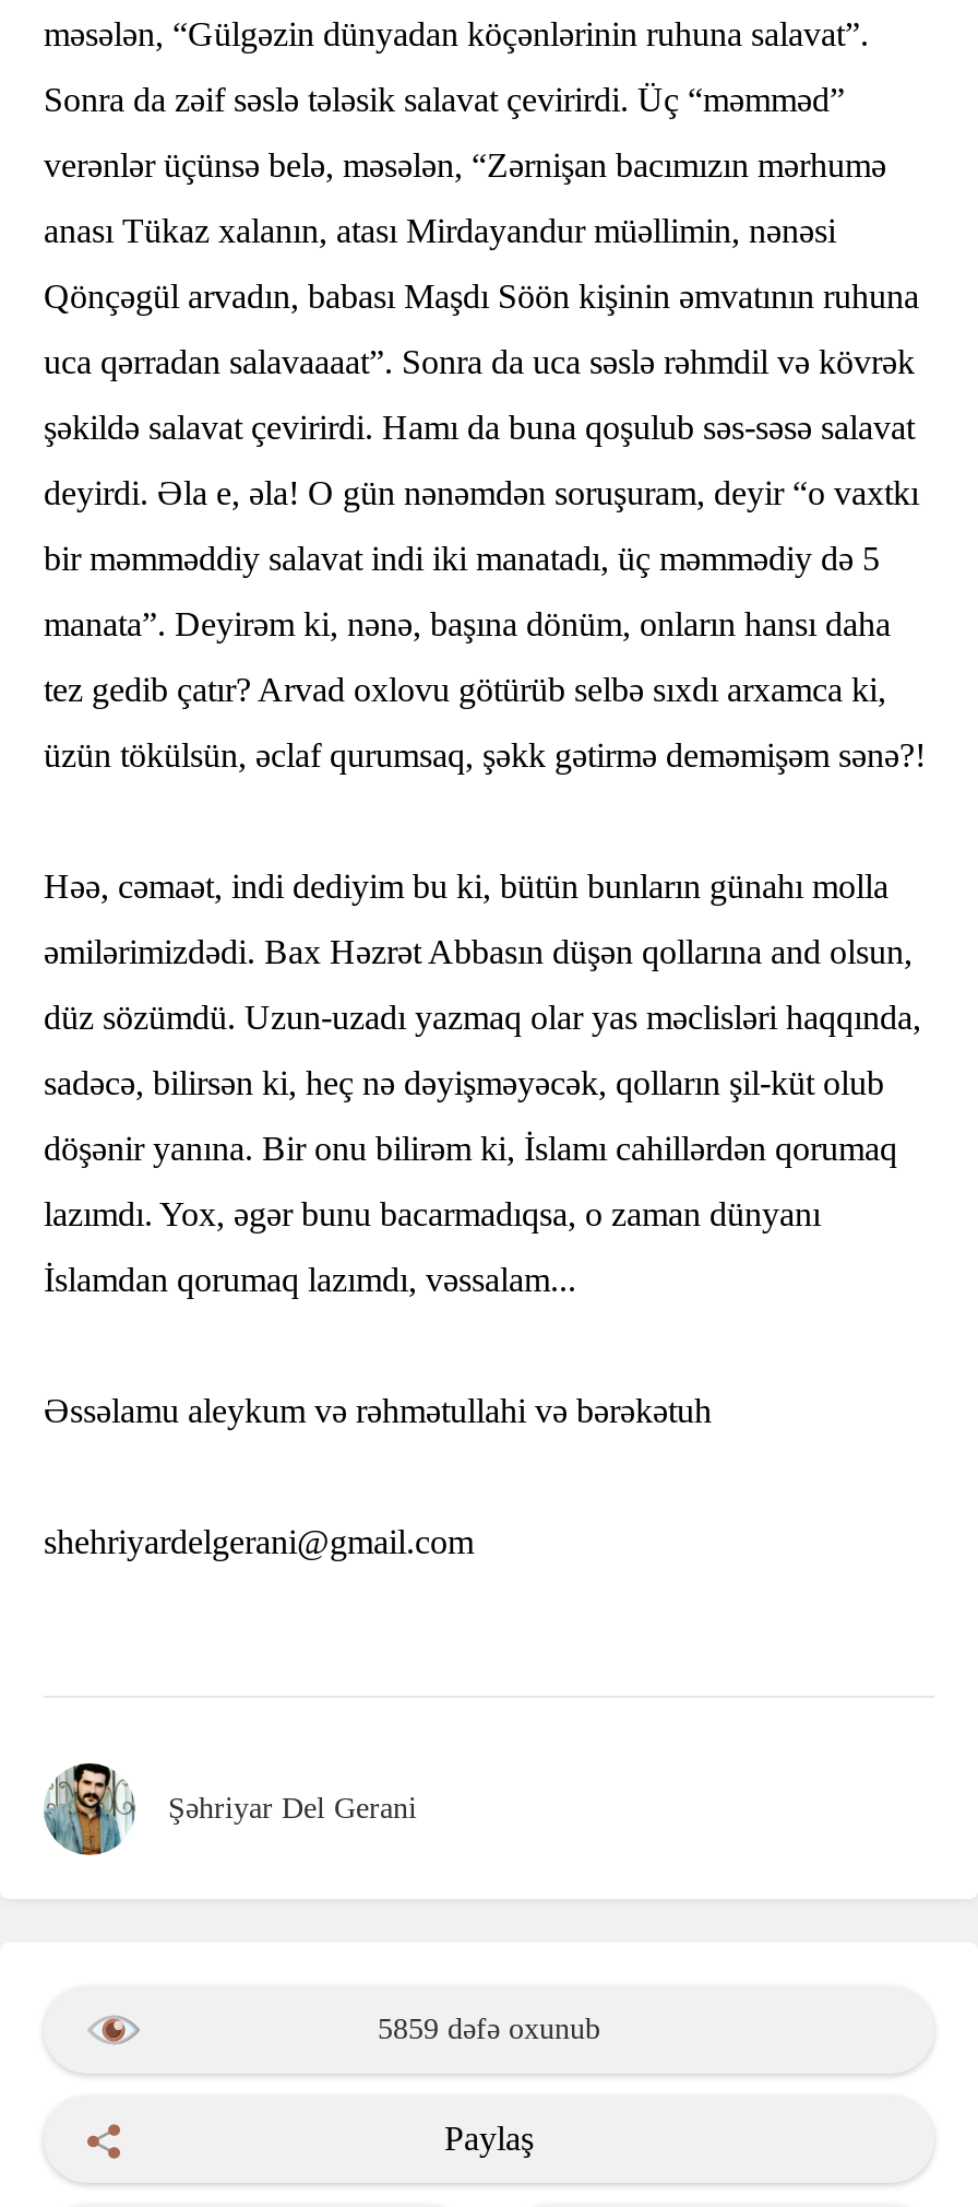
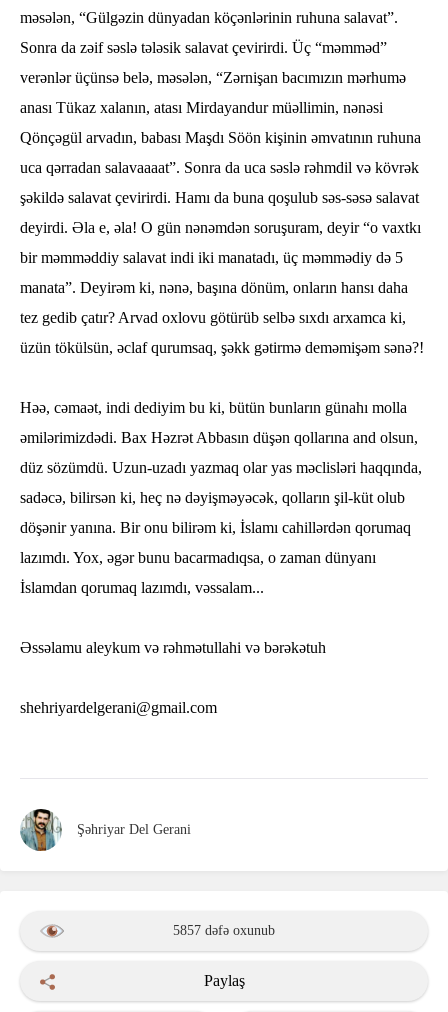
[378,2013,600,2045] 5859 dəfə oxunub -> [173,923,275,938] 5857 dəfə oxunub

